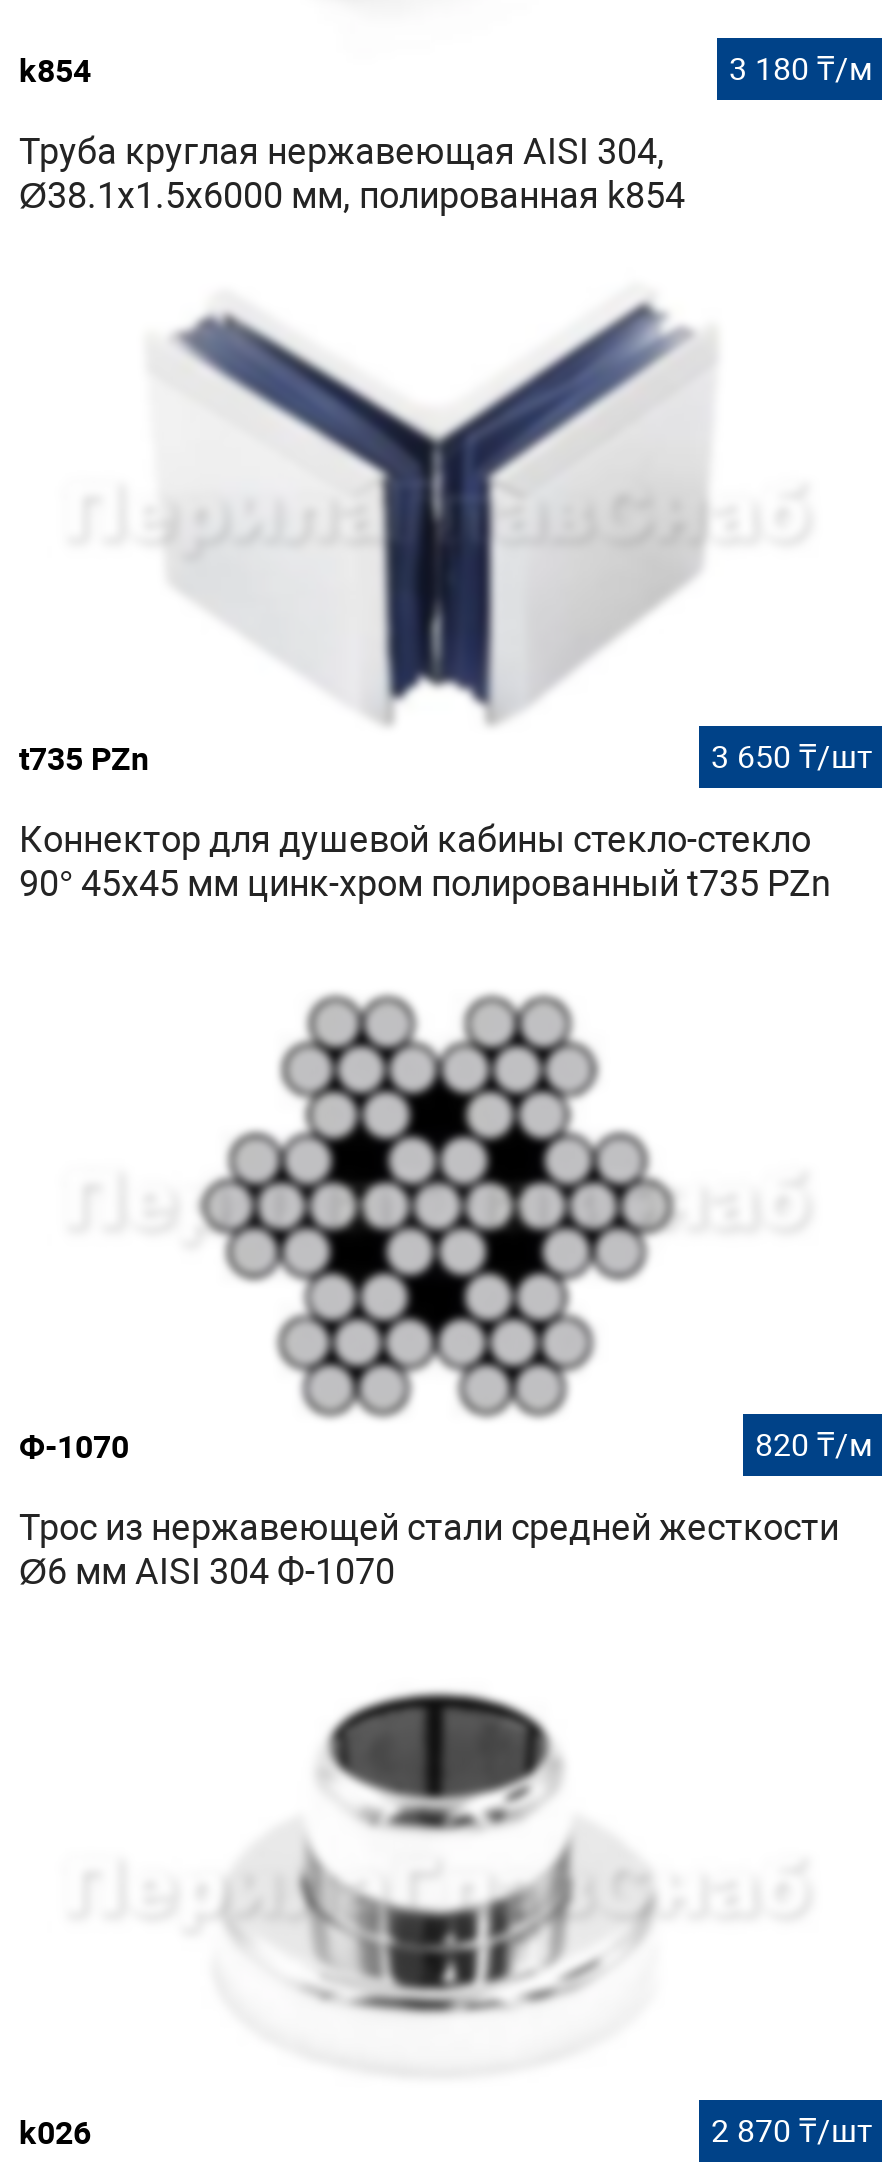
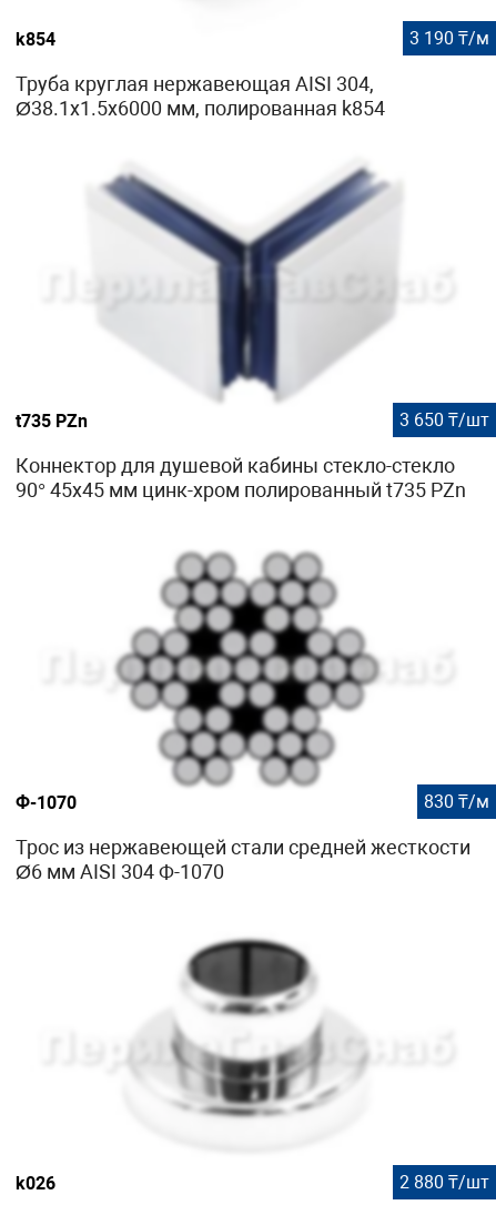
[729,50,873,88] 3 180 ₸/м -> [409,28,489,49] 3 190 ₸/м
[755,1425,873,1463] 820 ₸/м -> [424,791,489,812] 830 ₸/м
[711,2112,873,2150] 2 870 ₸/шт -> [399,1172,489,1193] 2 880 ₸/шт

